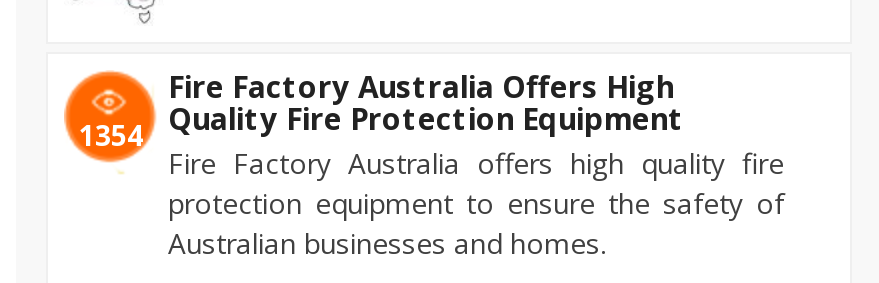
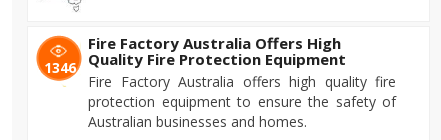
[79,98,684,154] 1354 Quality Fire Protection Equipment -> [43,49,346,77] 1346 Quality Fire Protection Equipment

